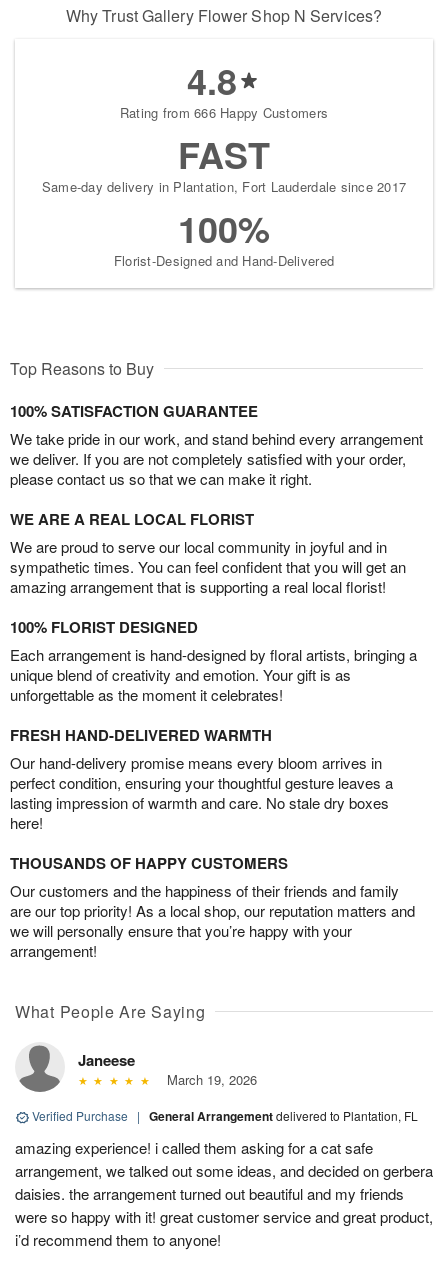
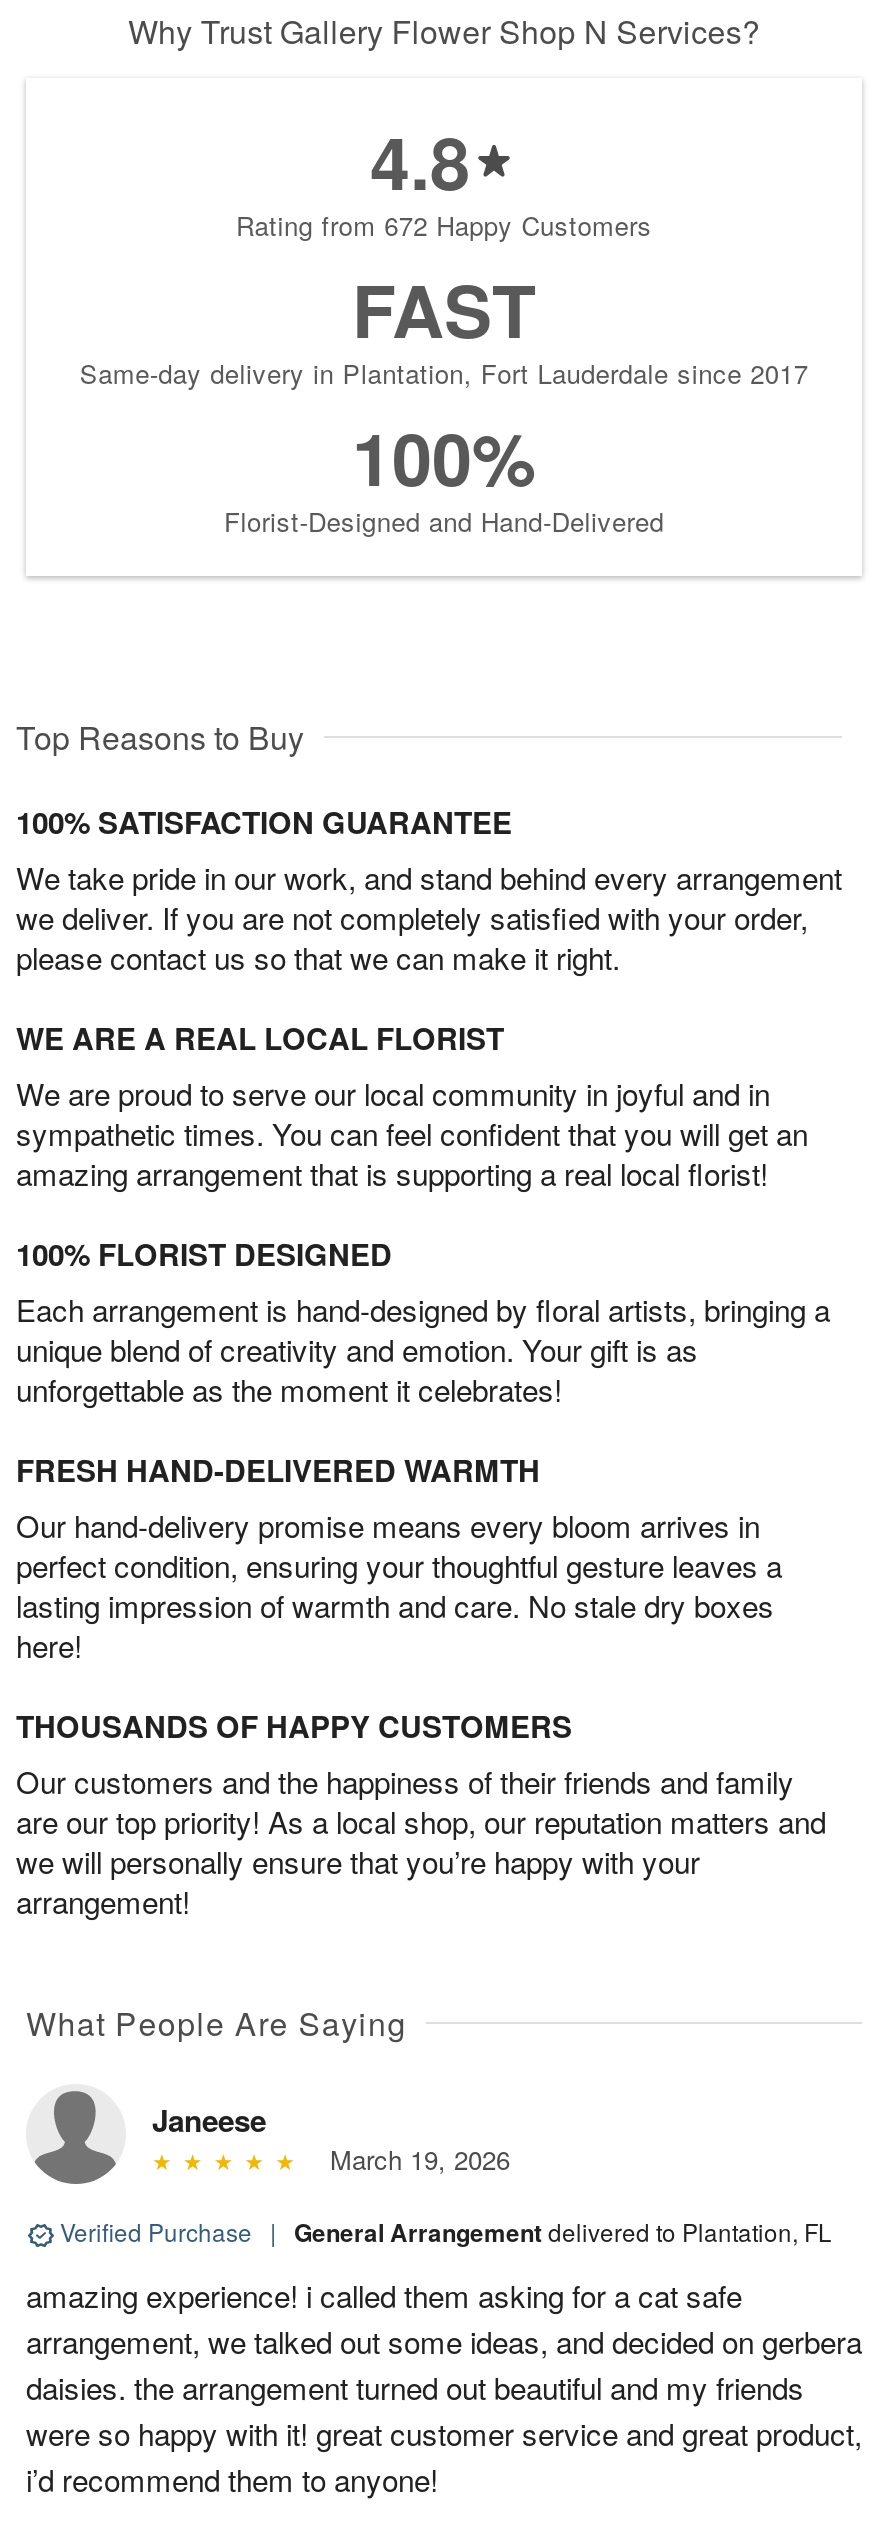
[120,103,328,122] Rating from 666 Happy Customers -> [236,206,652,244] Rating from 672 Happy Customers

